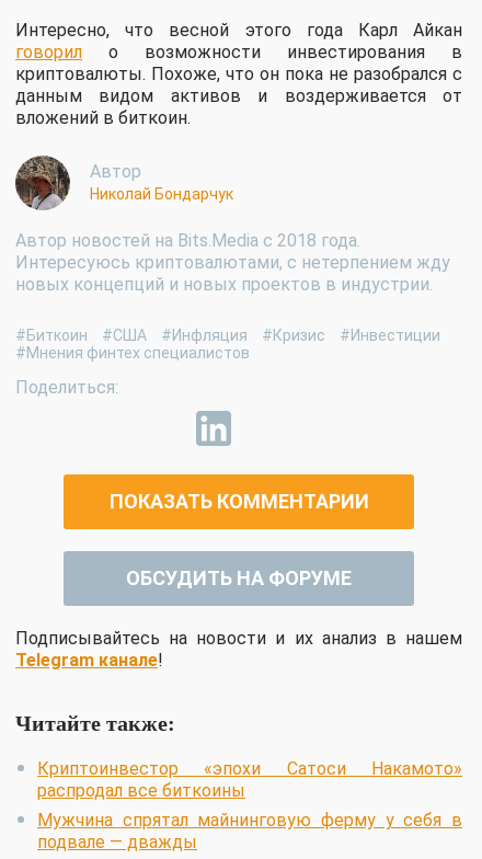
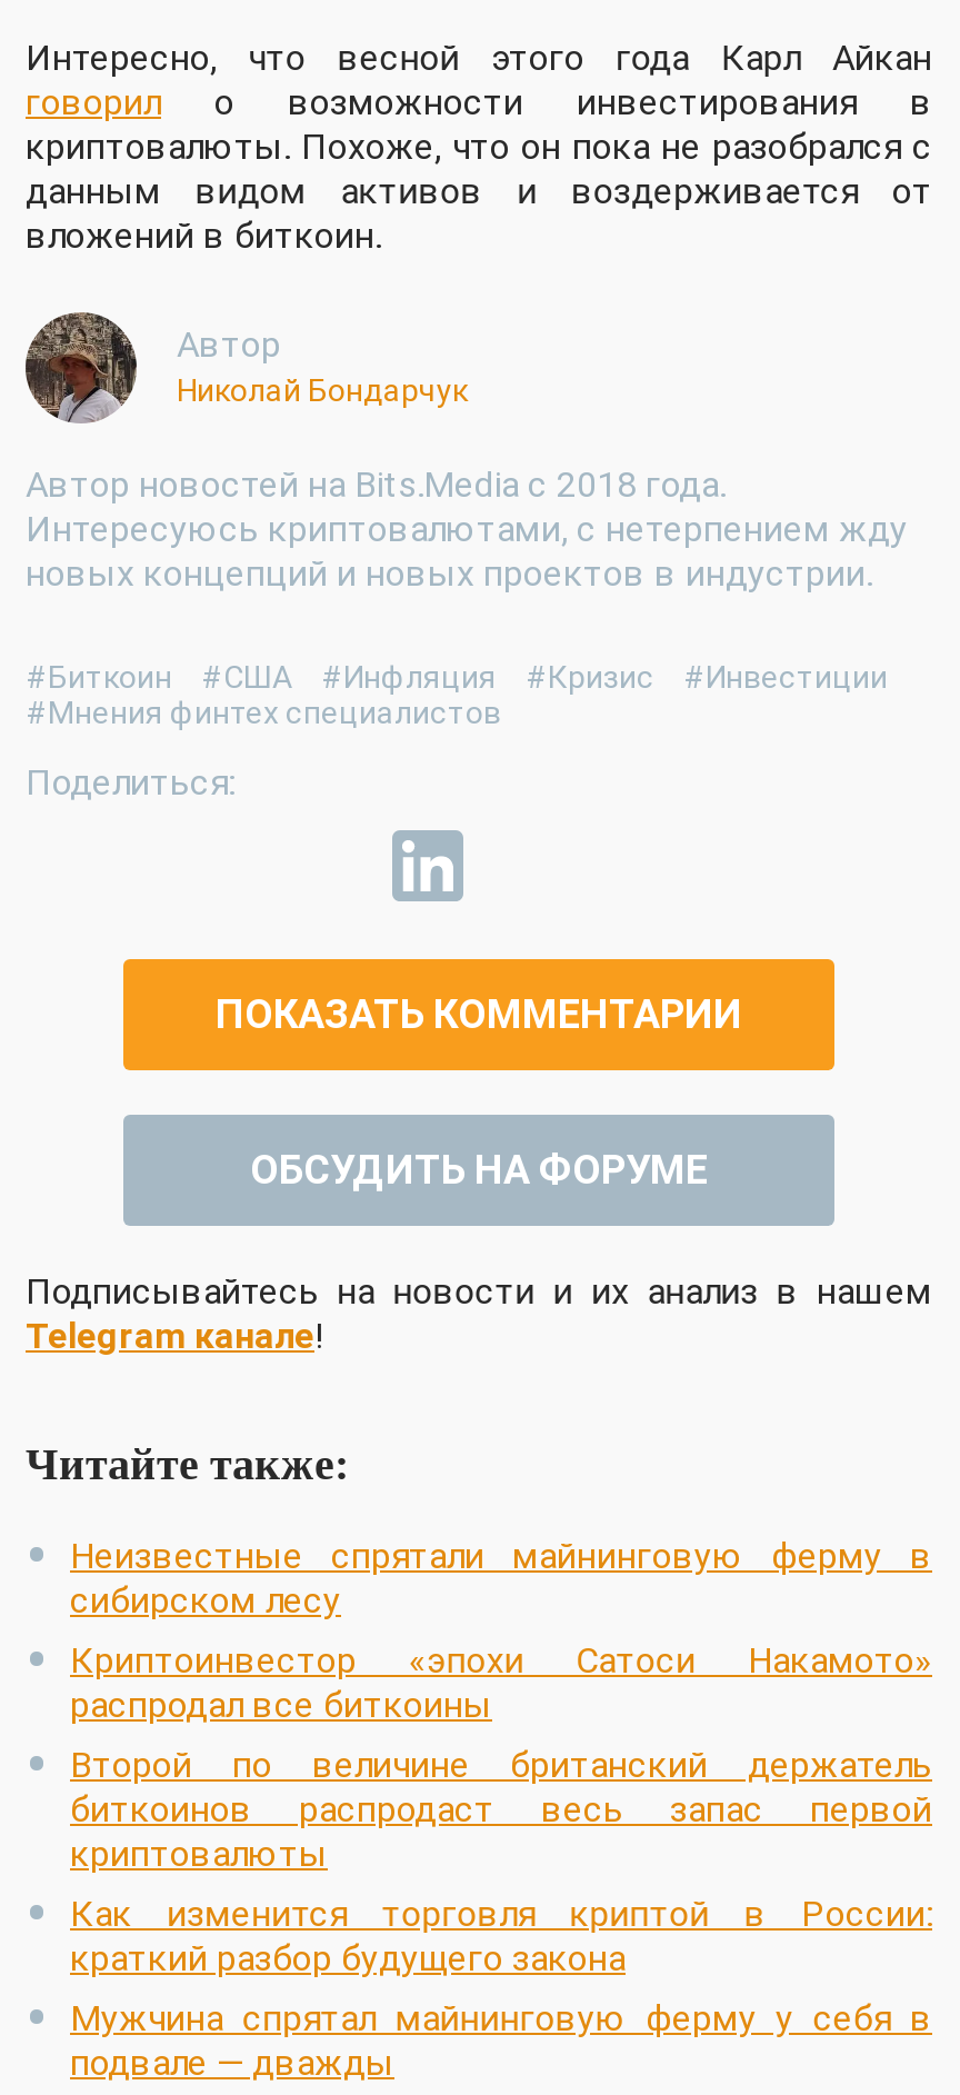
none -> [70,1536,932,1622] Неизвестные спрятали майнинговую ферму в | сибирском лесу
none -> [70,1745,932,1980] Второй по величине британский держатель | биткоинов распродаст весь запас первой | криптовалюты | Как изменится торговля криптой в России: | краткий разбор будущего закона

